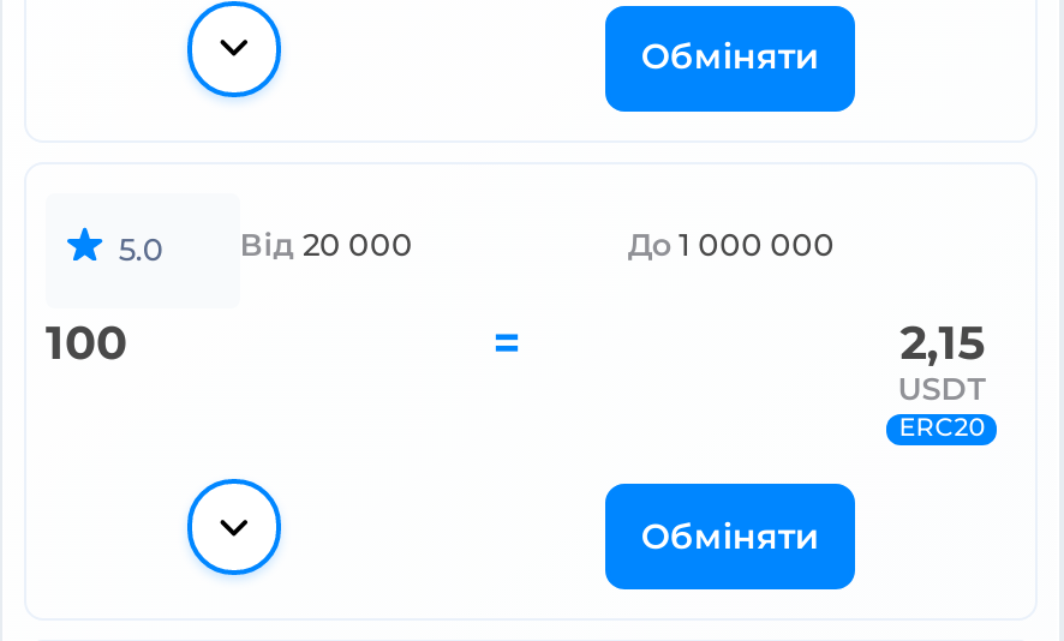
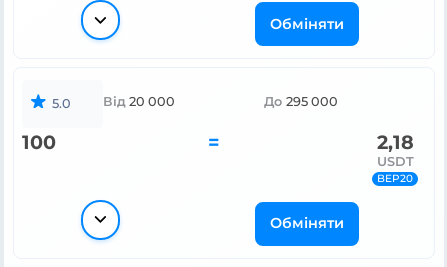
[628,227,835,263] До 1 000 000 -> [264,94,338,109] До 295 000
[900,313,984,371] 2,15 -> [377,130,414,154] 2,18
[899,413,985,444] ERC20 -> [377,172,413,185] BEP20

